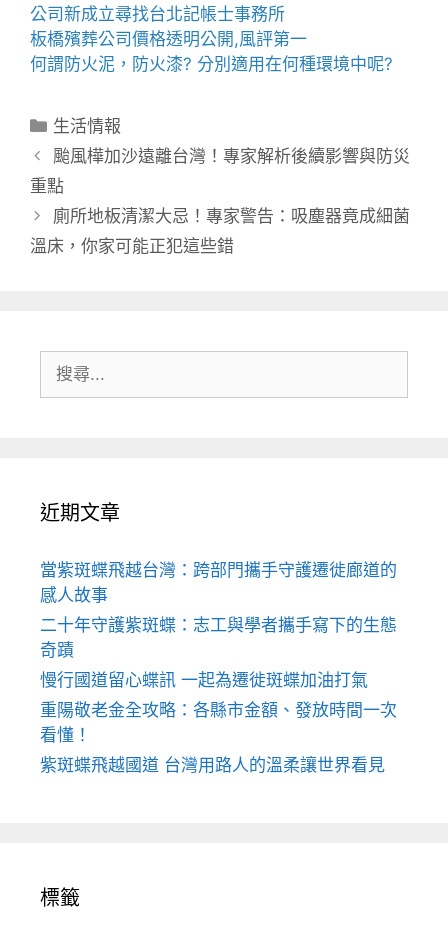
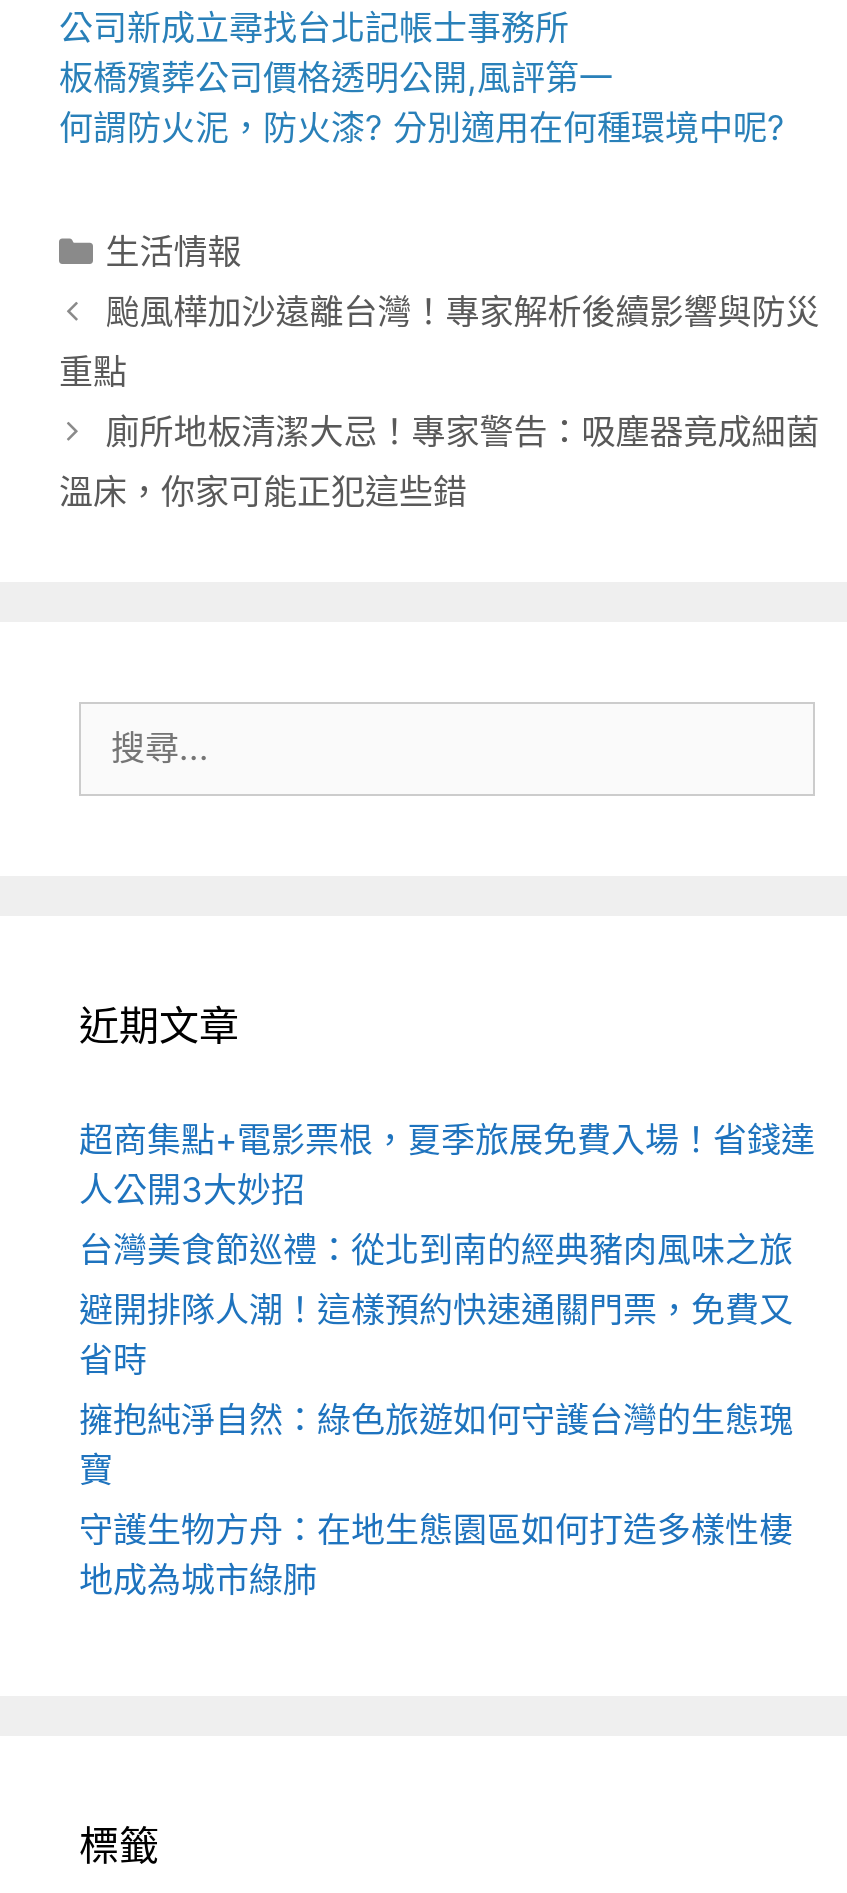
[40,559,397,604] 當紫斑蝶飛越台灣：跨部門攜手守護遷徙廊道的 | 感人故事 -> [79,1119,815,1209] 超商集點+電影票根，夏季旅展免費入場！省錢達 | 人公開3大妙招
[40,614,397,659] 二十年守護紫斑蝶：志工與學者攜手寫下的生態 | 奇蹟 -> [79,1229,793,1269] 台灣美食節巡禮：從北到南的經典豬肉風味之旅
[40,669,368,689] 慢行國道留心蝶訊 一起為遷徙斑蝶加油打氣 -> [79,1289,793,1379] 避開排隊人潮！這樣預約快速通關門票，免費又 | 省時
[40,699,397,744] 重陽敬老金全攻略：各縣市金額、發放時間一次 | 看懂！ -> [79,1399,793,1489] 擁抱純淨自然：綠色旅遊如何守護台灣的生態瑰 | 寶
[40,754,385,774] 紫斑蝶飛越國道 台灣用路人的溫柔讓世界看見 -> [79,1509,793,1599] 守護生物方舟：在地生態園區如何打造多樣性棲 | 地成為城市綠肺

